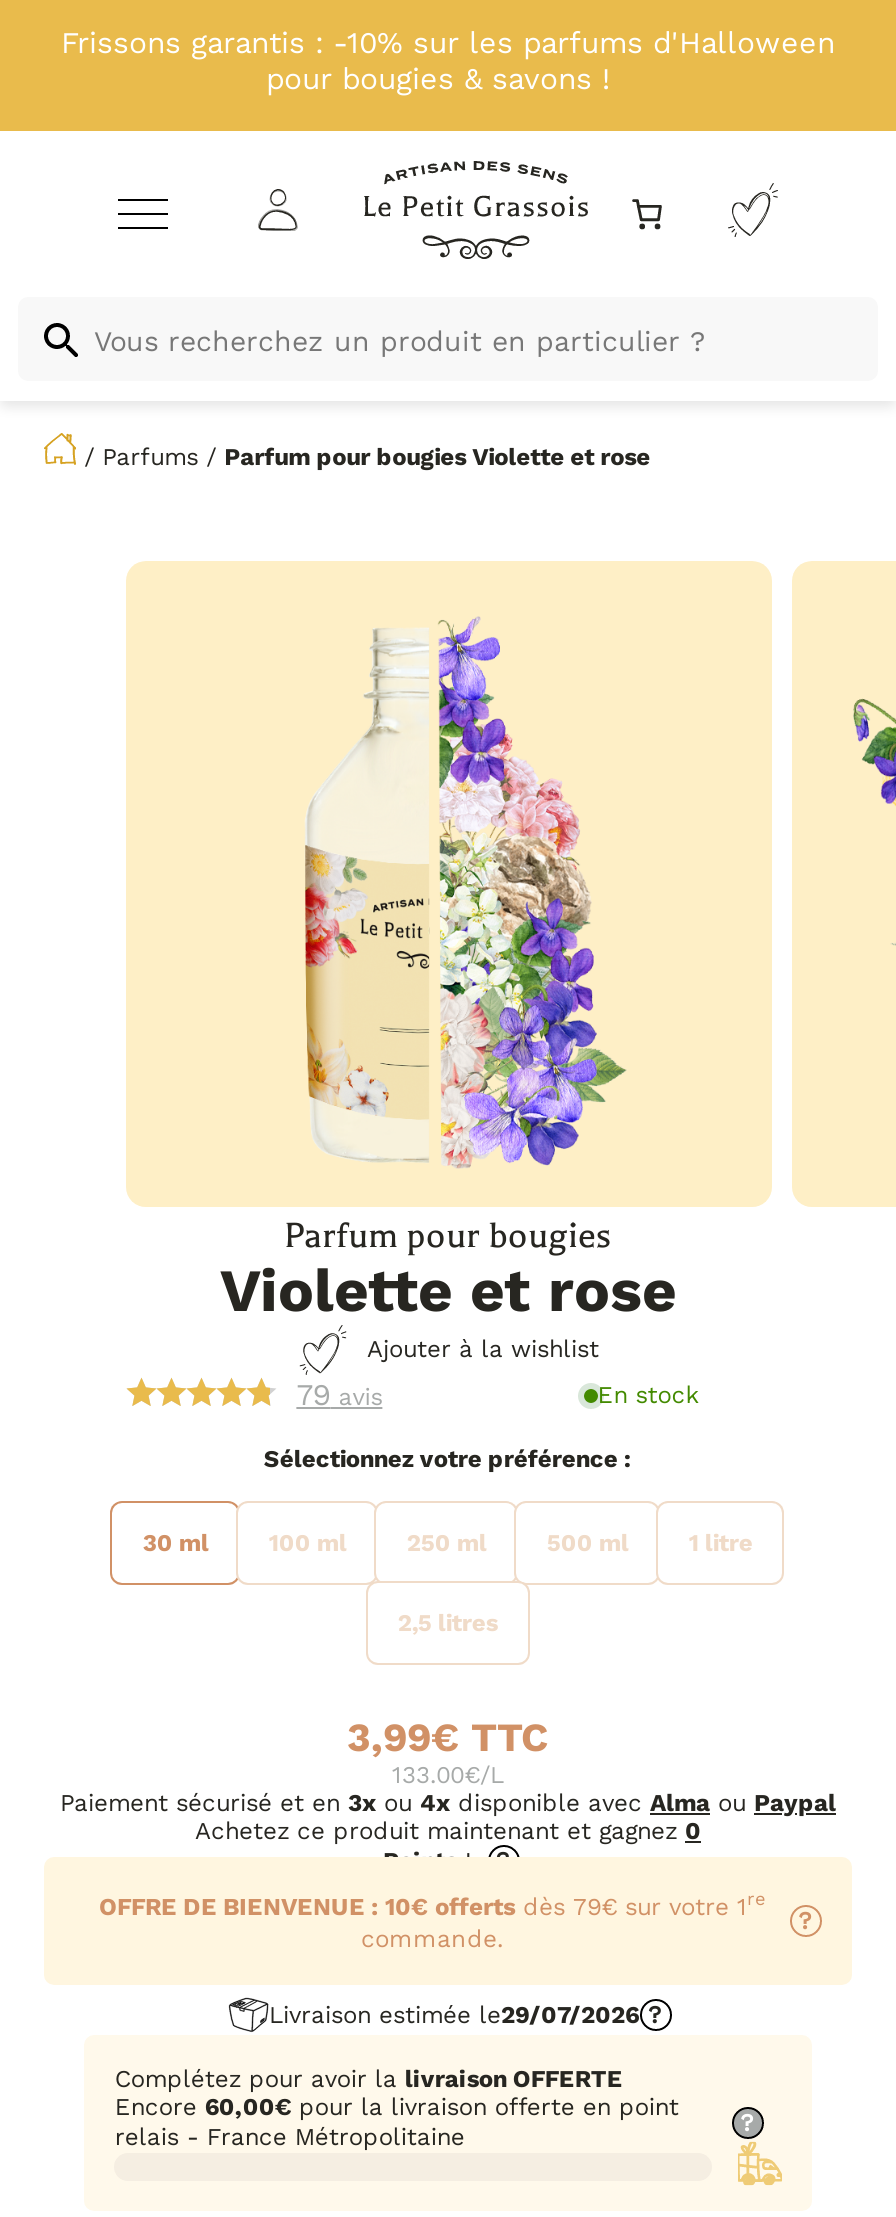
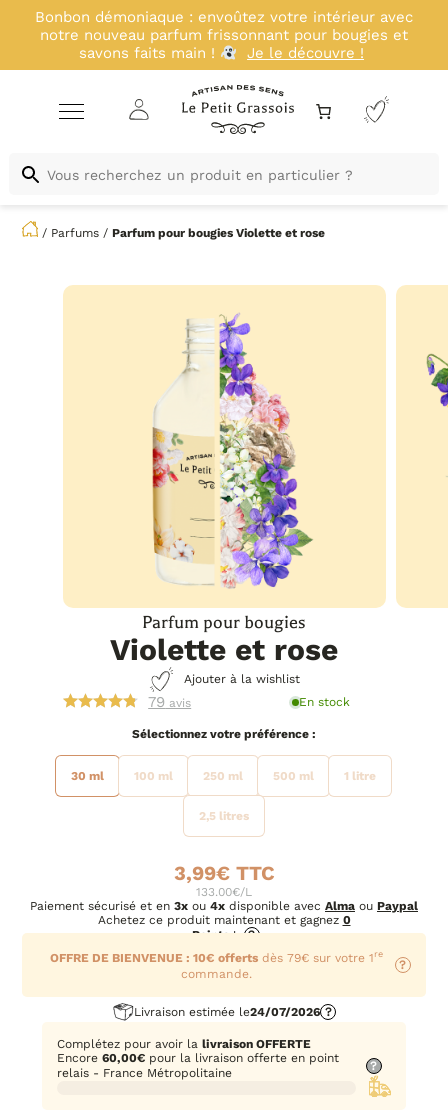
[61,25,835,97] Frissons garantis : -10% sur les parfums d'Halloween | pour bougies & savons ! -> [35,8,413,62] Bonbon démoniaque : envoûtez votre intérieur avec | notre nouveau parfum frissonnant pour bougies et | savons faits main ! | Je le découvre !
[269,2001,662,2029] Livraison estimée le29/07/2026 ? -> [134,1005,331,1019] Livraison estimée le24/07/2026 ?

